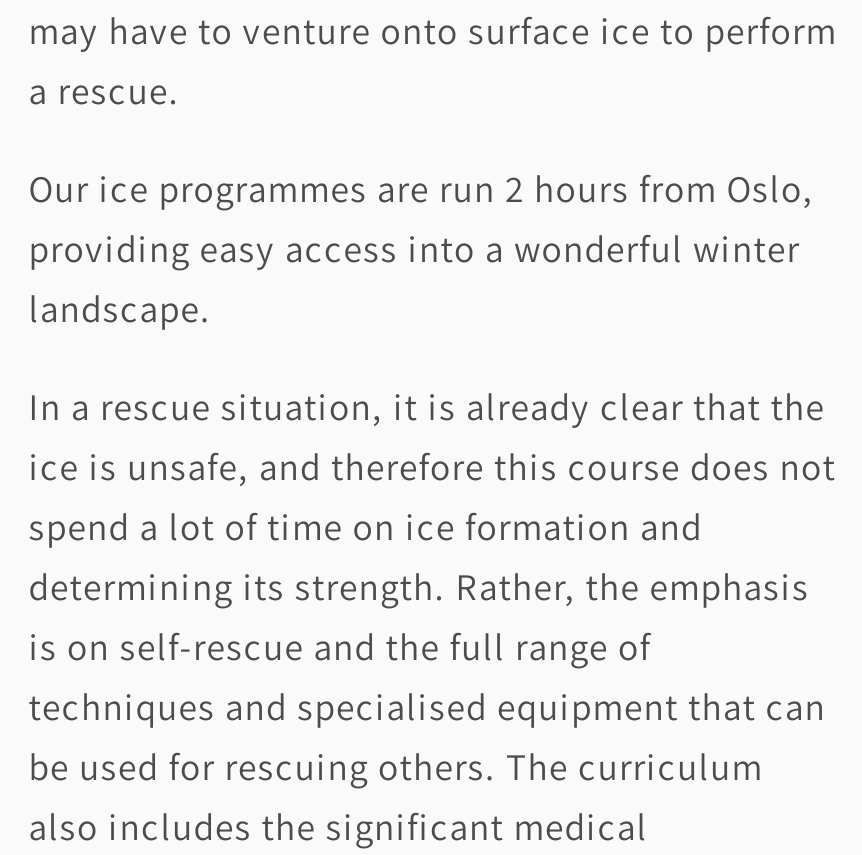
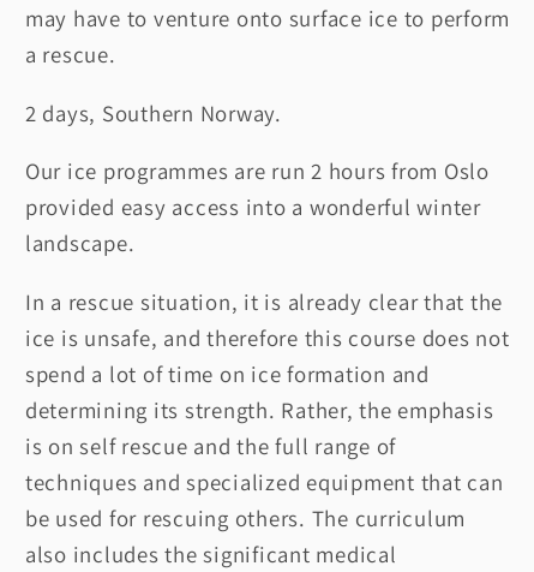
[29,163,814,271] Our ice programmes are run 2 hours from Oslo, | providing easy access into a wonderful winter -> [25,98,489,222] 2 days, Southern Norway. | Our ice programmes are run 2 hours from Oslo | provided easy access into a wonderful winter
[29,621,826,729] is on self-rescue and the full range of | techniques and specialised equipment that can -> [25,432,503,496] is on self rescue and the full range of | techniques and specialized equipment that can

